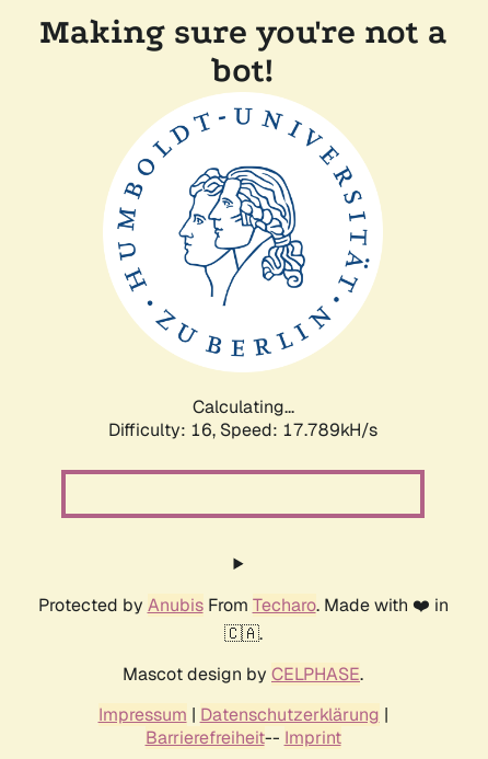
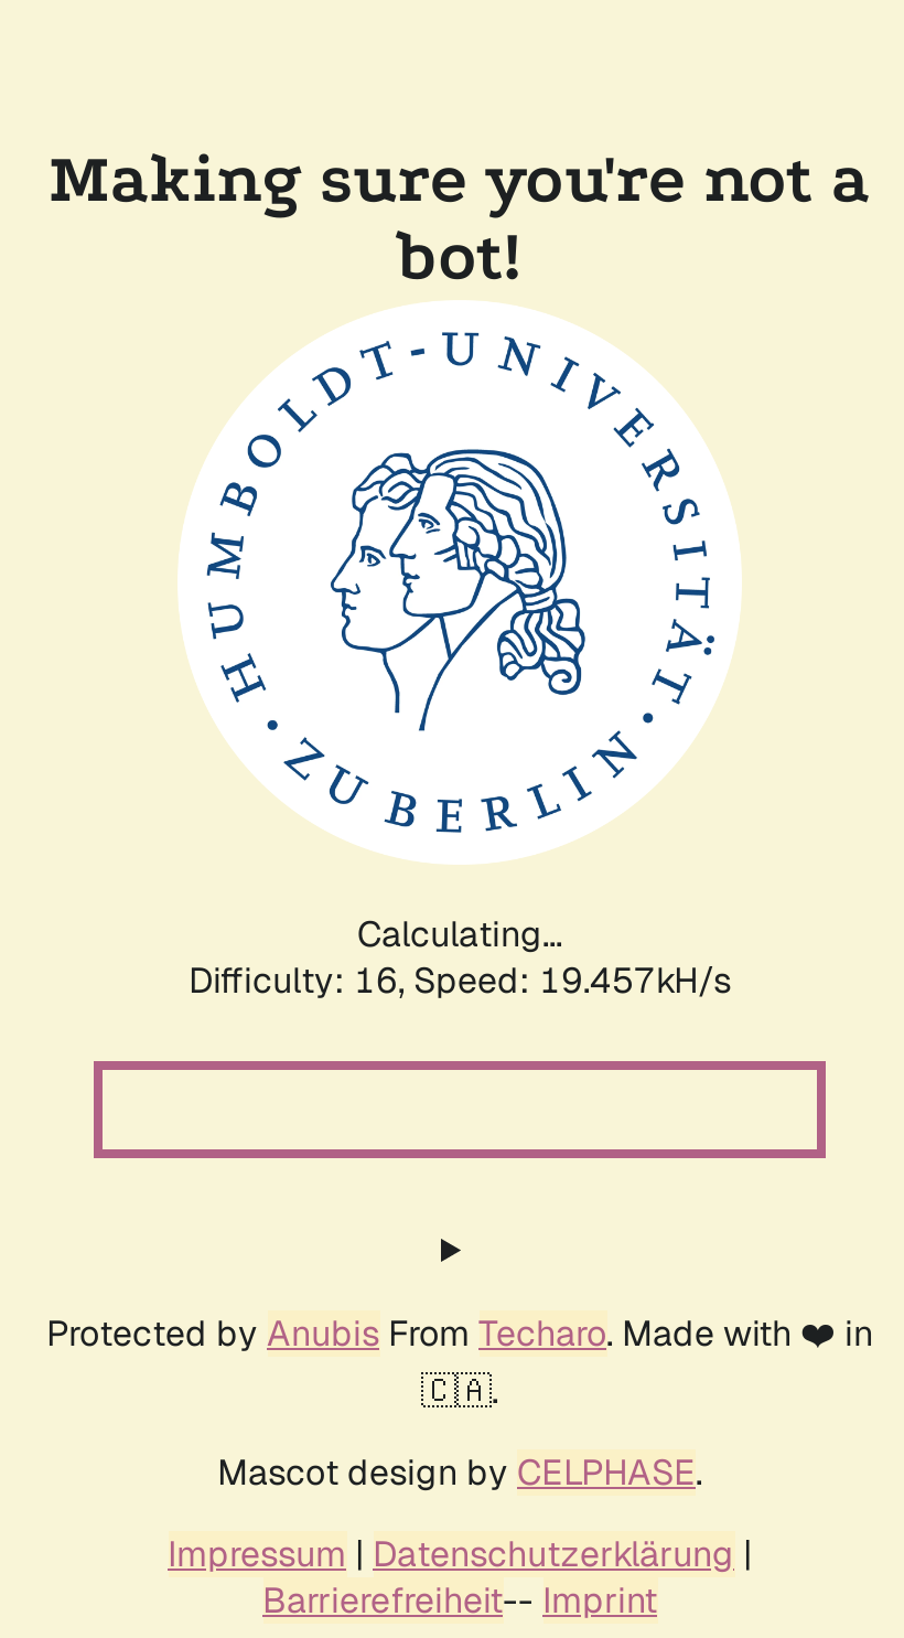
[108,418,377,441] Difficulty: 16, Speed: 17.789kH/s -> [189,957,731,1004] Difficulty: 16, Speed: 19.457kH/s

